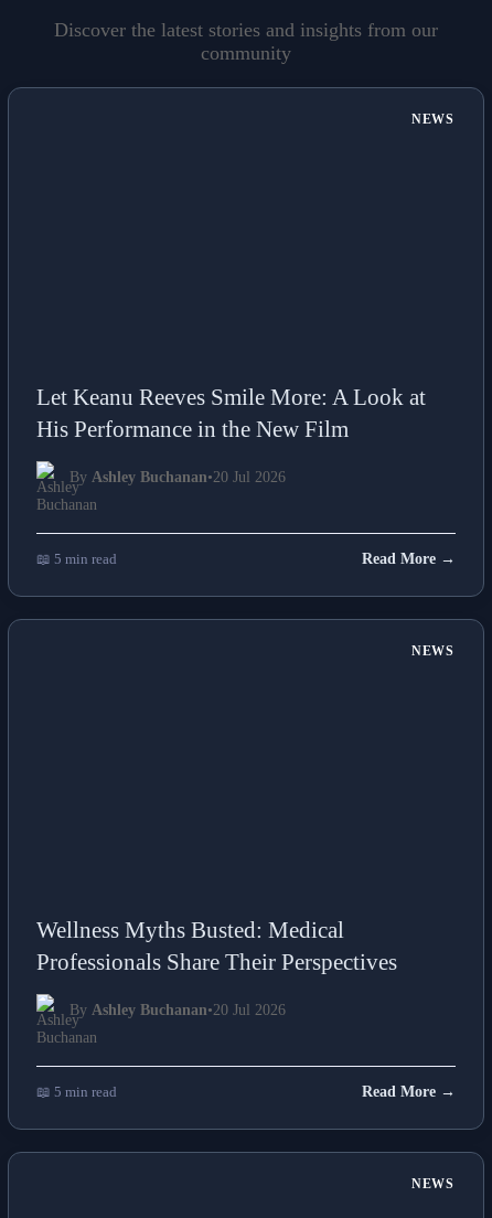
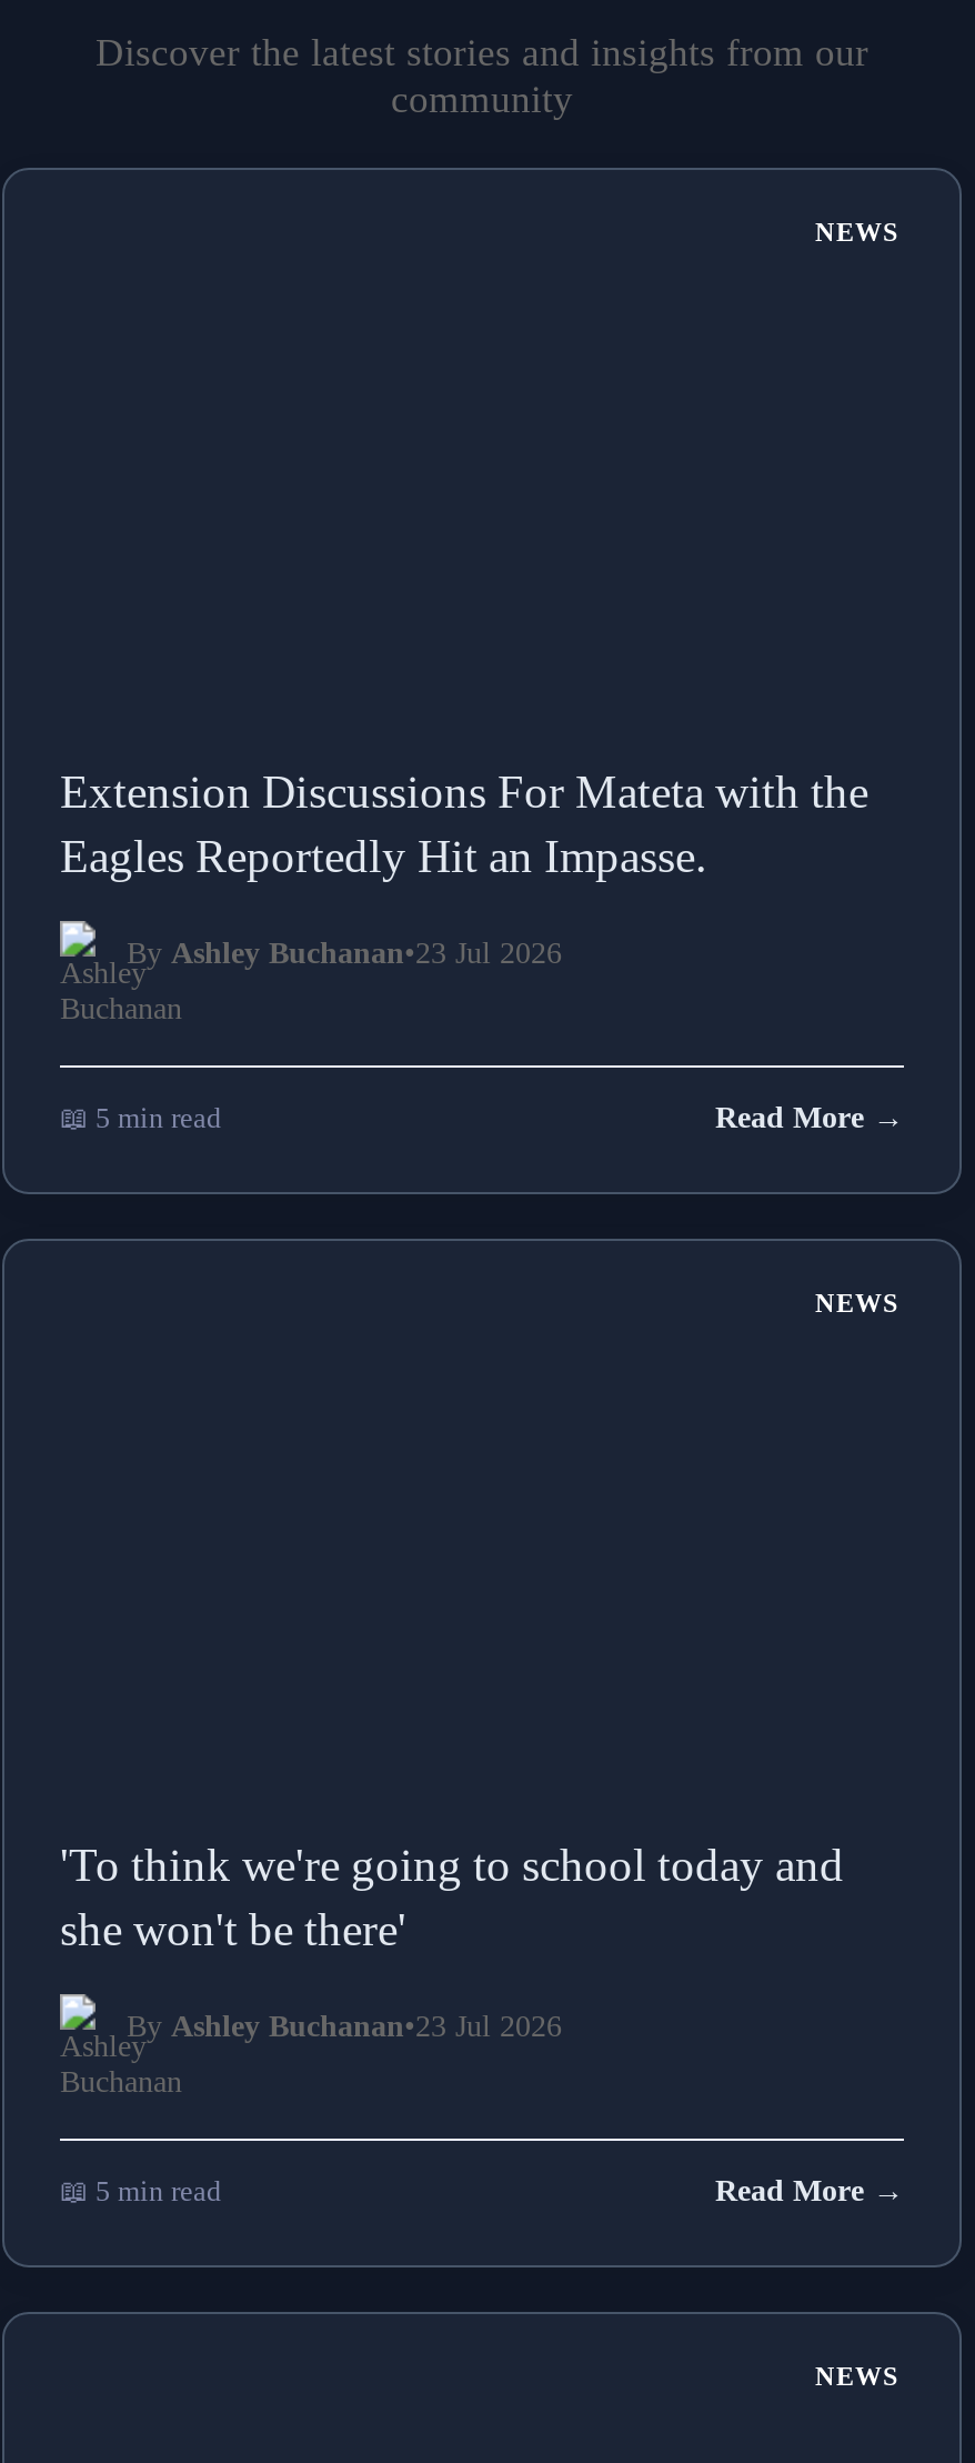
[36,384,426,442] Let Keanu Reeves Smile More: A Look at | His Performance in the New Film -> [60,766,868,882] Extension Discussions For Mateta with the | Eagles Reportedly Hit an Impasse.
[69,469,286,486] By Ashley Buchanan•20 Jul 2026 -> [127,937,562,971] By Ashley Buchanan•23 Jul 2026
[36,917,397,974] Wellness Myths Busted: Medical | Professionals Share Their Perspectives -> [60,1839,844,1955] 'To think we're going to school today and | she won't be there'
[69,1002,286,1019] By Ashley Buchanan•20 Jul 2026 -> [127,2010,562,2044] By Ashley Buchanan•23 Jul 2026

